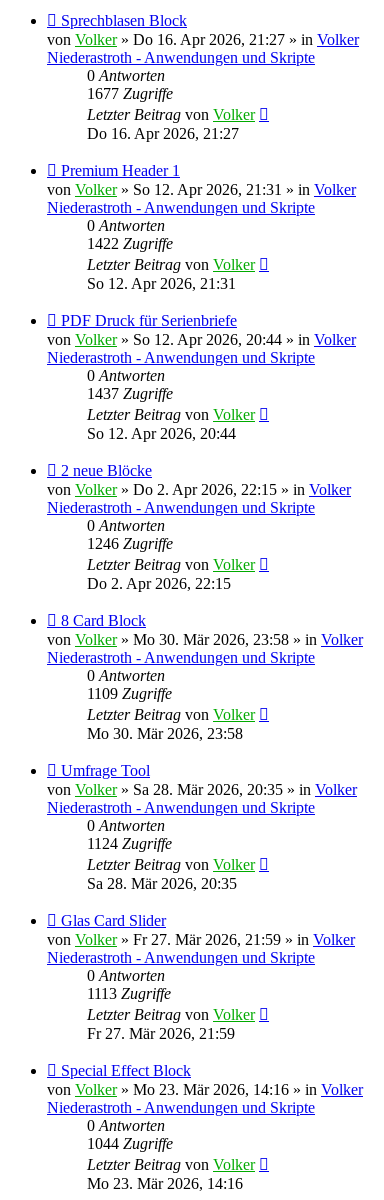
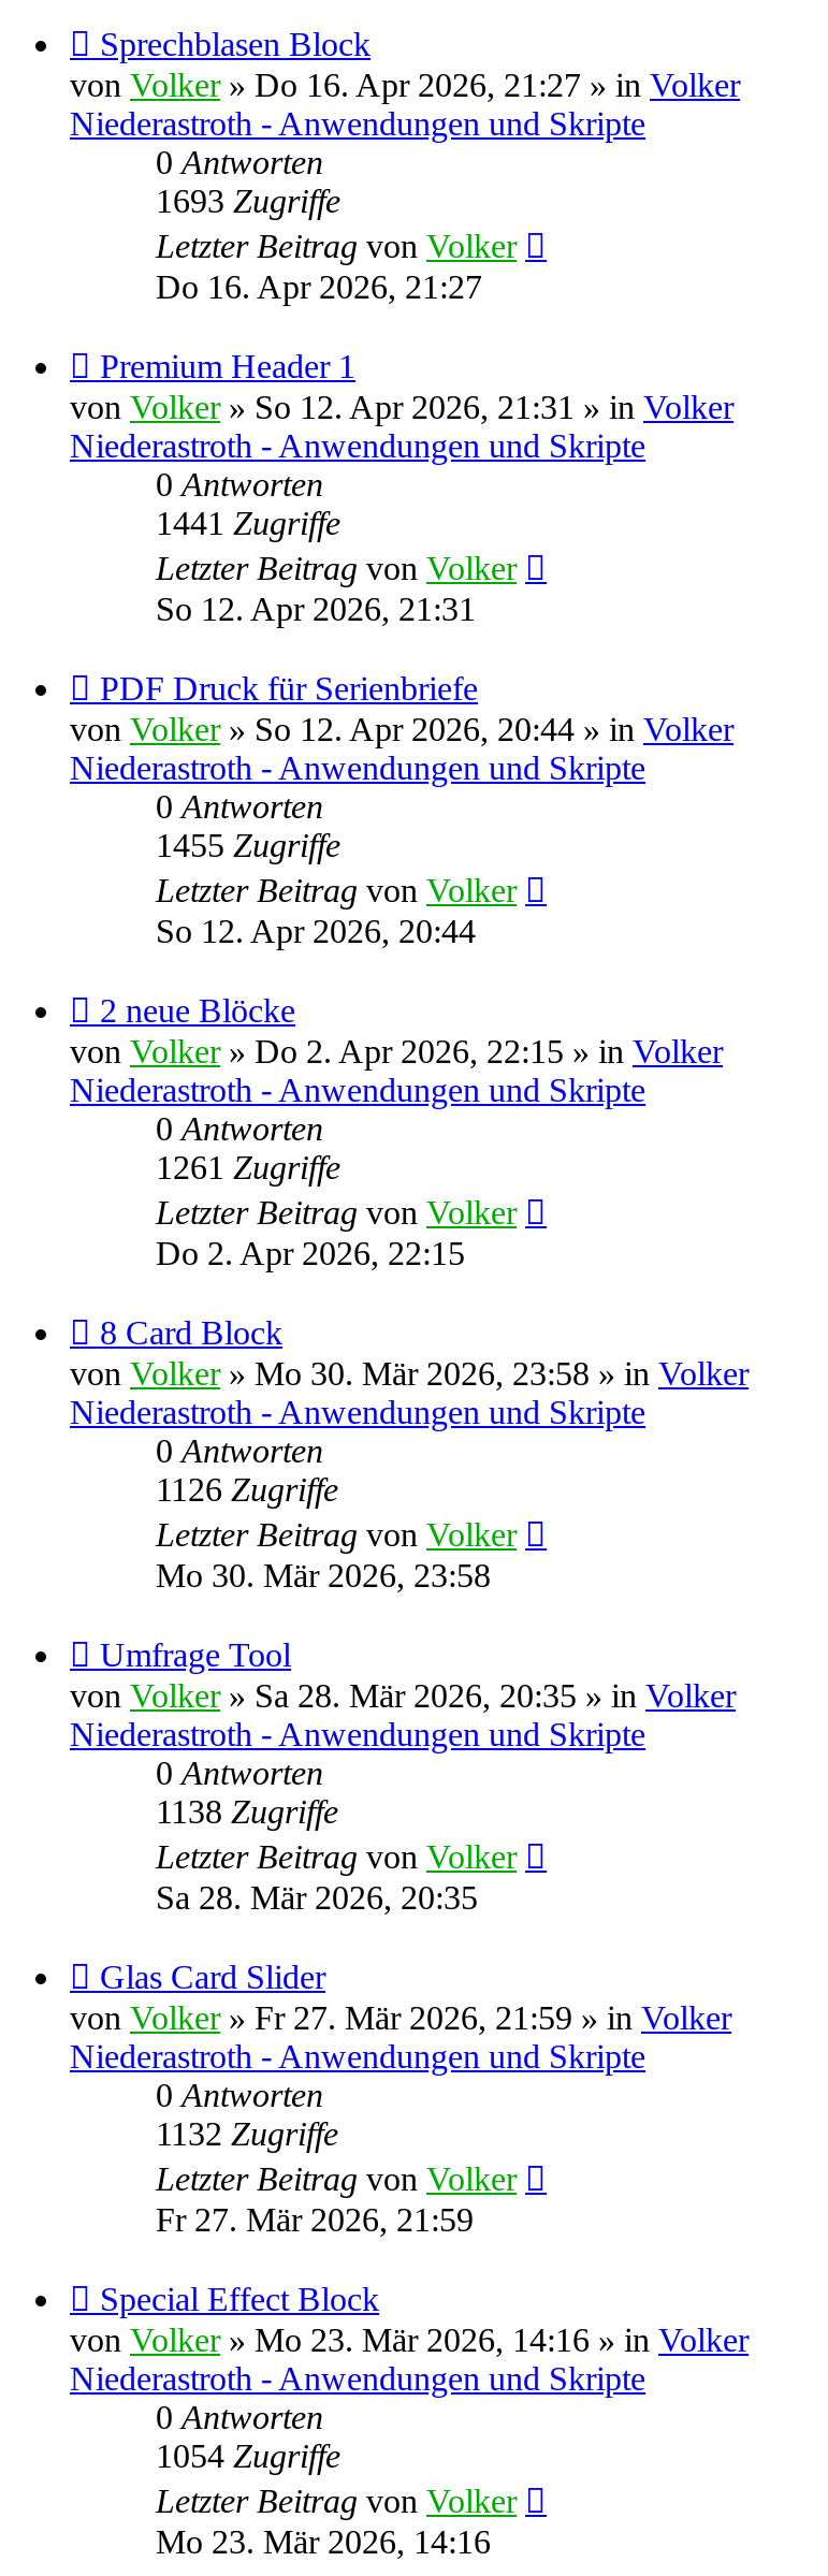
[87,85,173,102] 1677 Zugriffe -> [156,182,340,219] 1693 Zugriffe
[87,235,173,252] 1422 Zugriffe -> [156,504,340,541] 1441 Zugriffe
[87,385,173,402] 1437 Zugriffe -> [156,827,340,863] 1455 Zugriffe
[87,535,173,552] 1246 Zugriffe -> [156,1149,340,1185] 1261 Zugriffe
[87,685,172,702] 1109 Zugriffe -> [156,1471,338,1507] 1126 Zugriffe
[87,835,172,852] 1124 Zugriffe -> [156,1793,338,1830] 1138 Zugriffe
[87,985,171,1002] 1113 Zugriffe -> [156,2115,338,2152] 1132 Zugriffe
[87,1135,173,1152] 1044 Zugriffe -> [156,2437,340,2474] 1054 Zugriffe

